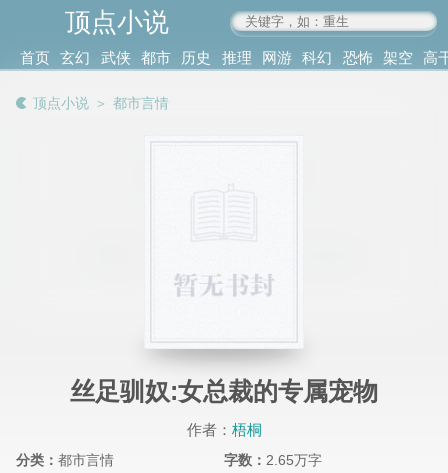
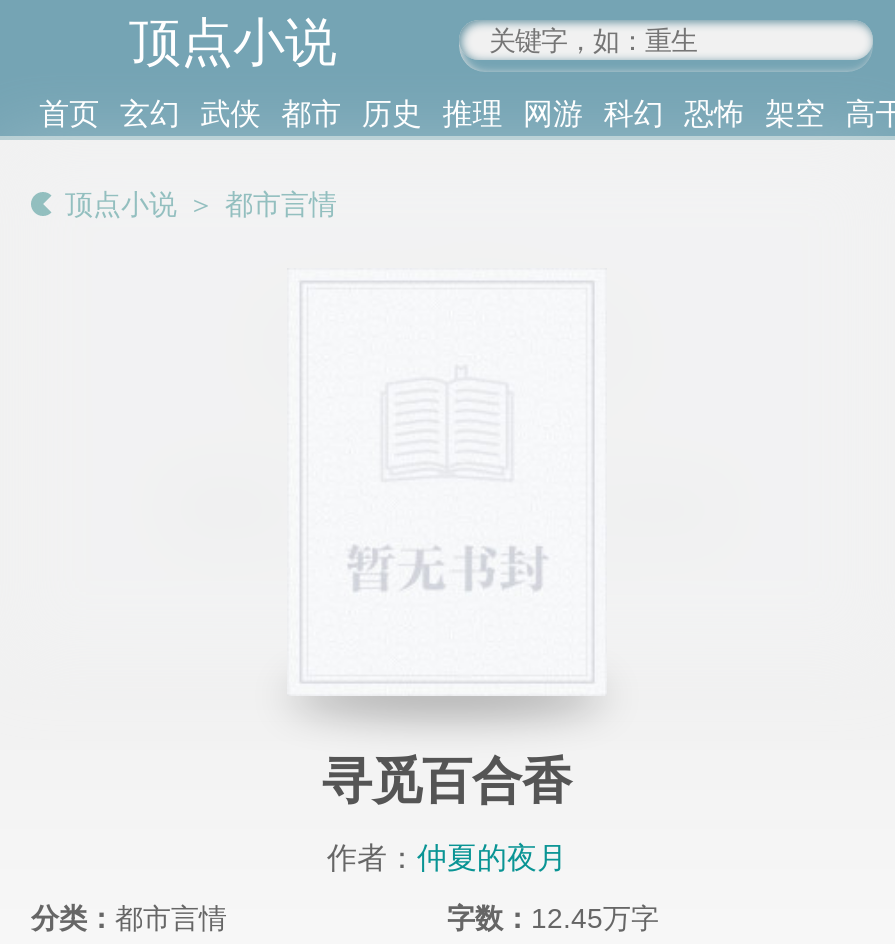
[70,377,378,405] 丝足驯奴:女总裁的专属宠物 -> [322,753,572,809] 寻觅百合香
[186,421,261,438] 作者：梧桐 -> [327,840,567,874] 作者：仲夏的夜月
[224,452,322,468] 字数：2.65万字 -> [447,903,659,935] 字数：12.45万字

